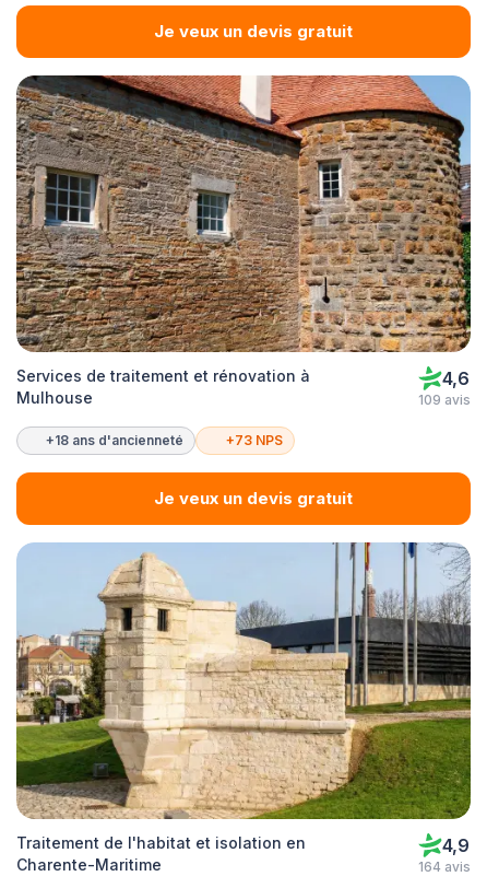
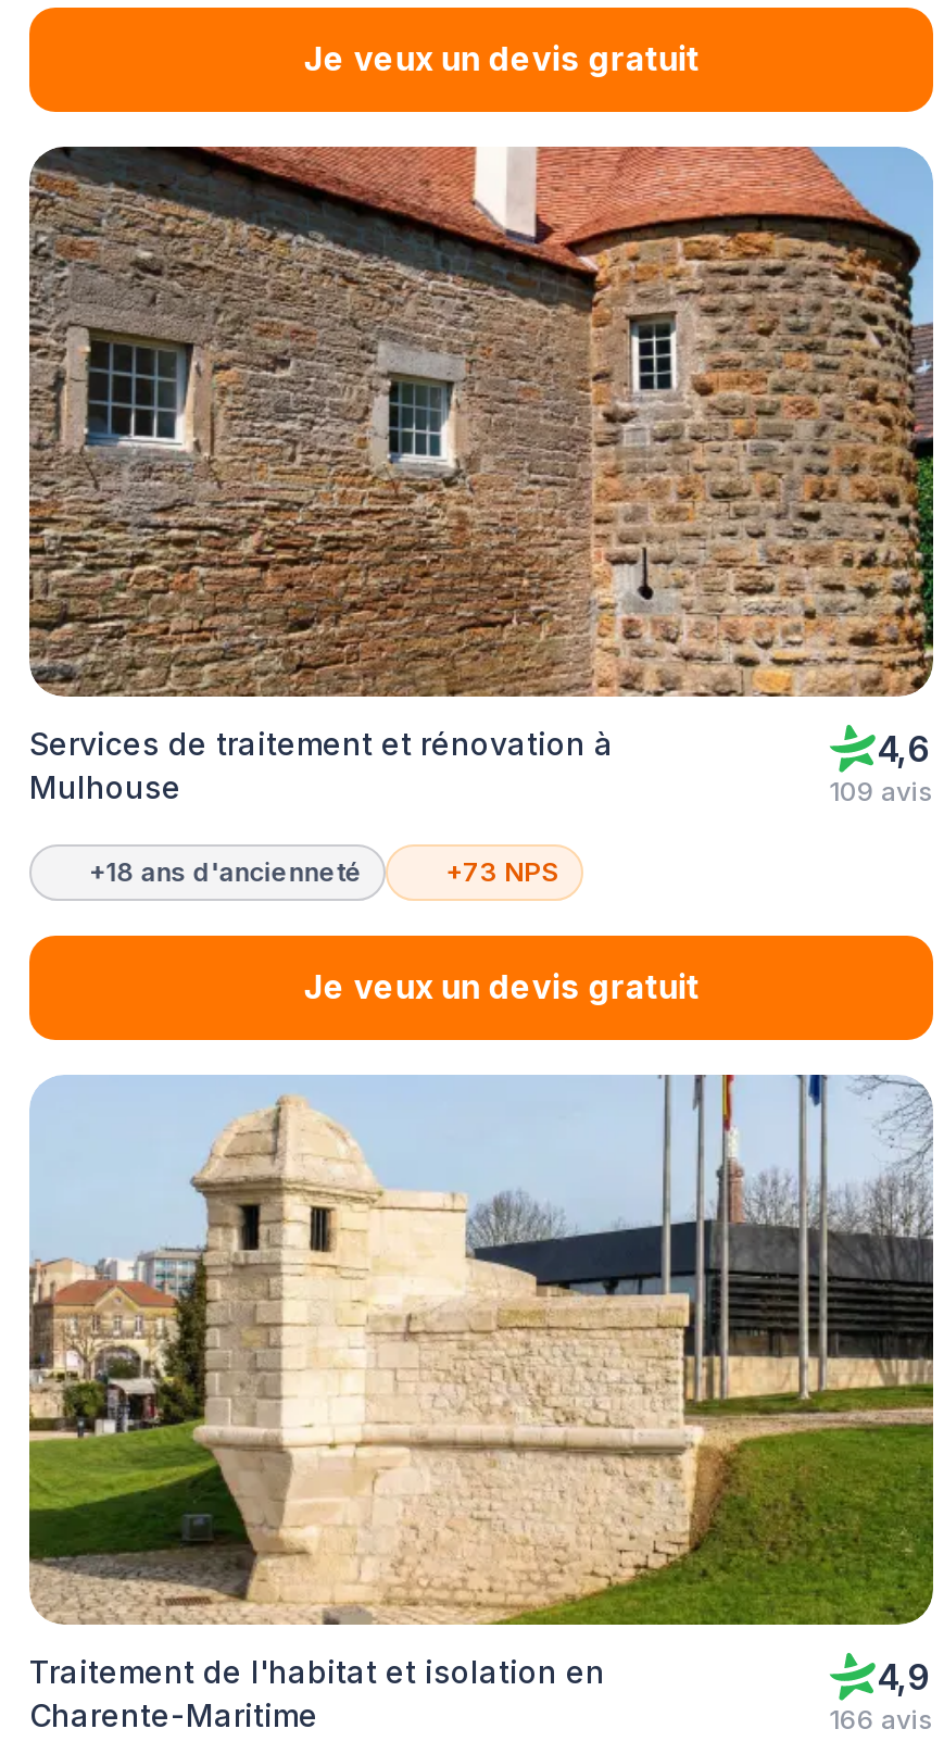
[418,858,471,875] 164 avis -> [829,1703,933,1736] 166 avis

